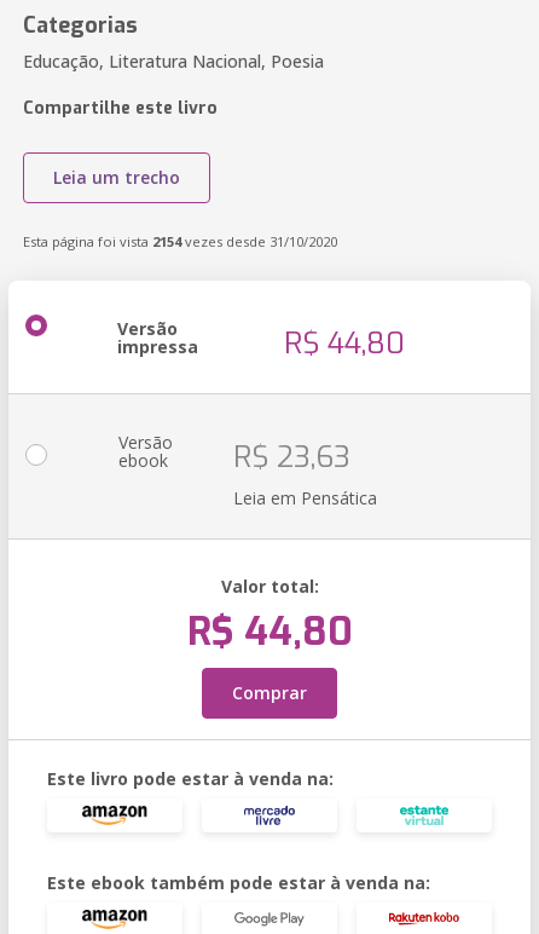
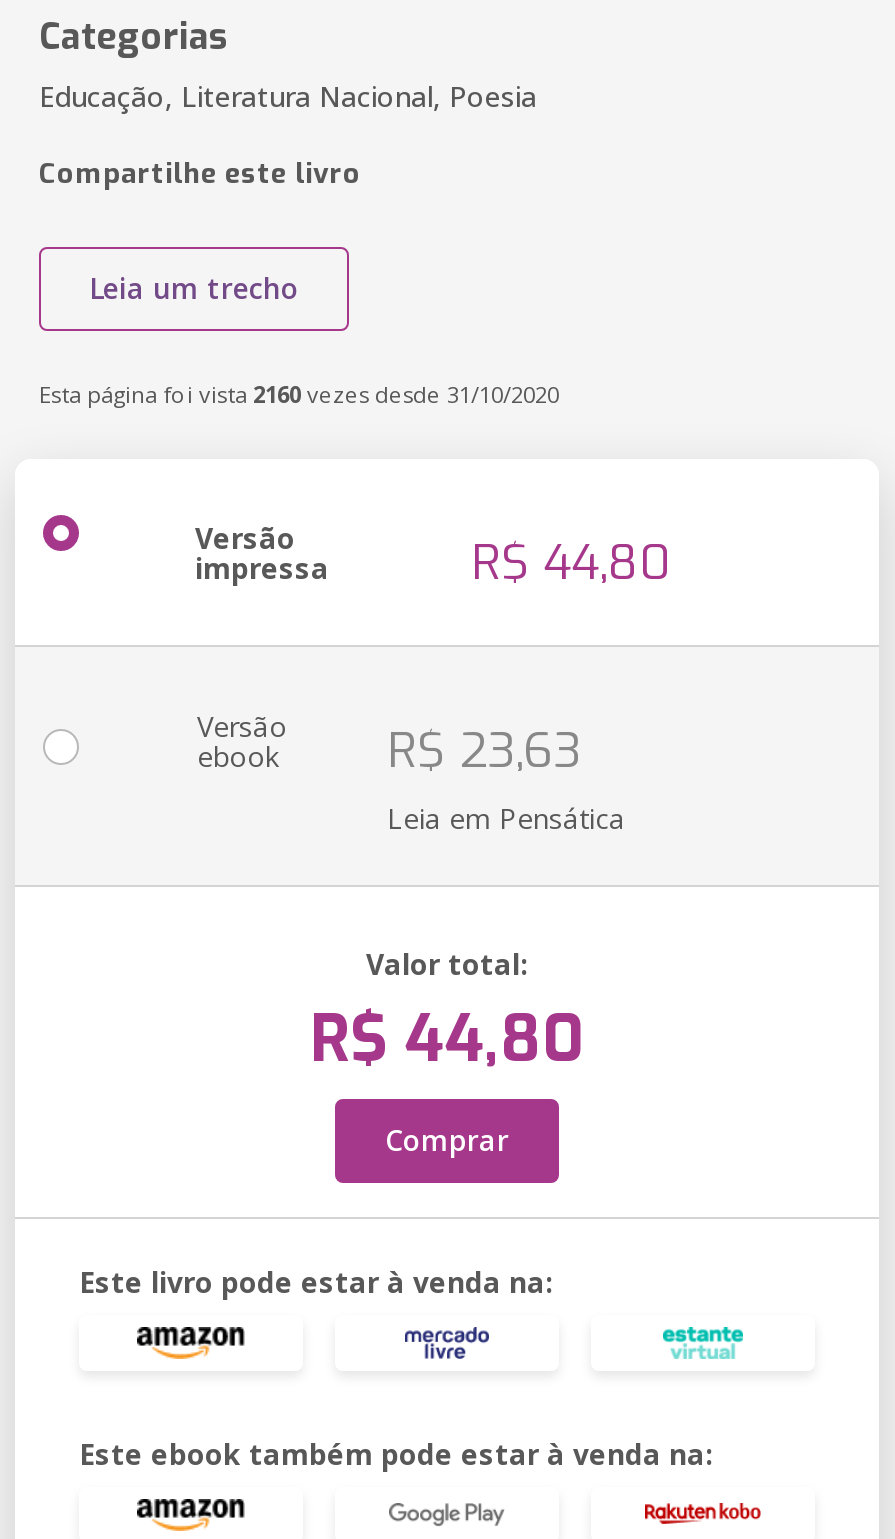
[23,232,337,250] Esta página foi vista 2154 vezes desde 31/10/2020 -> [39,379,559,409] Esta página foi vista 2160 vezes desde 31/10/2020

